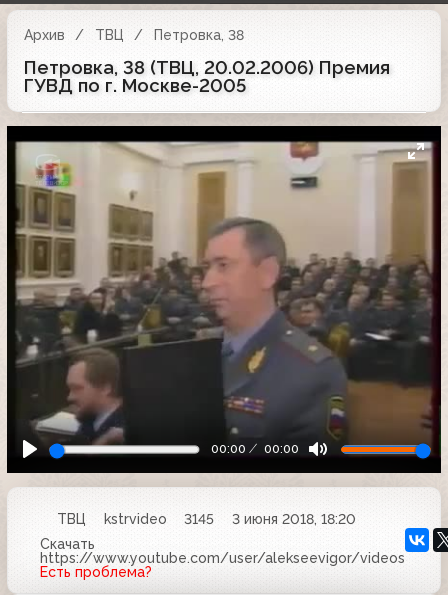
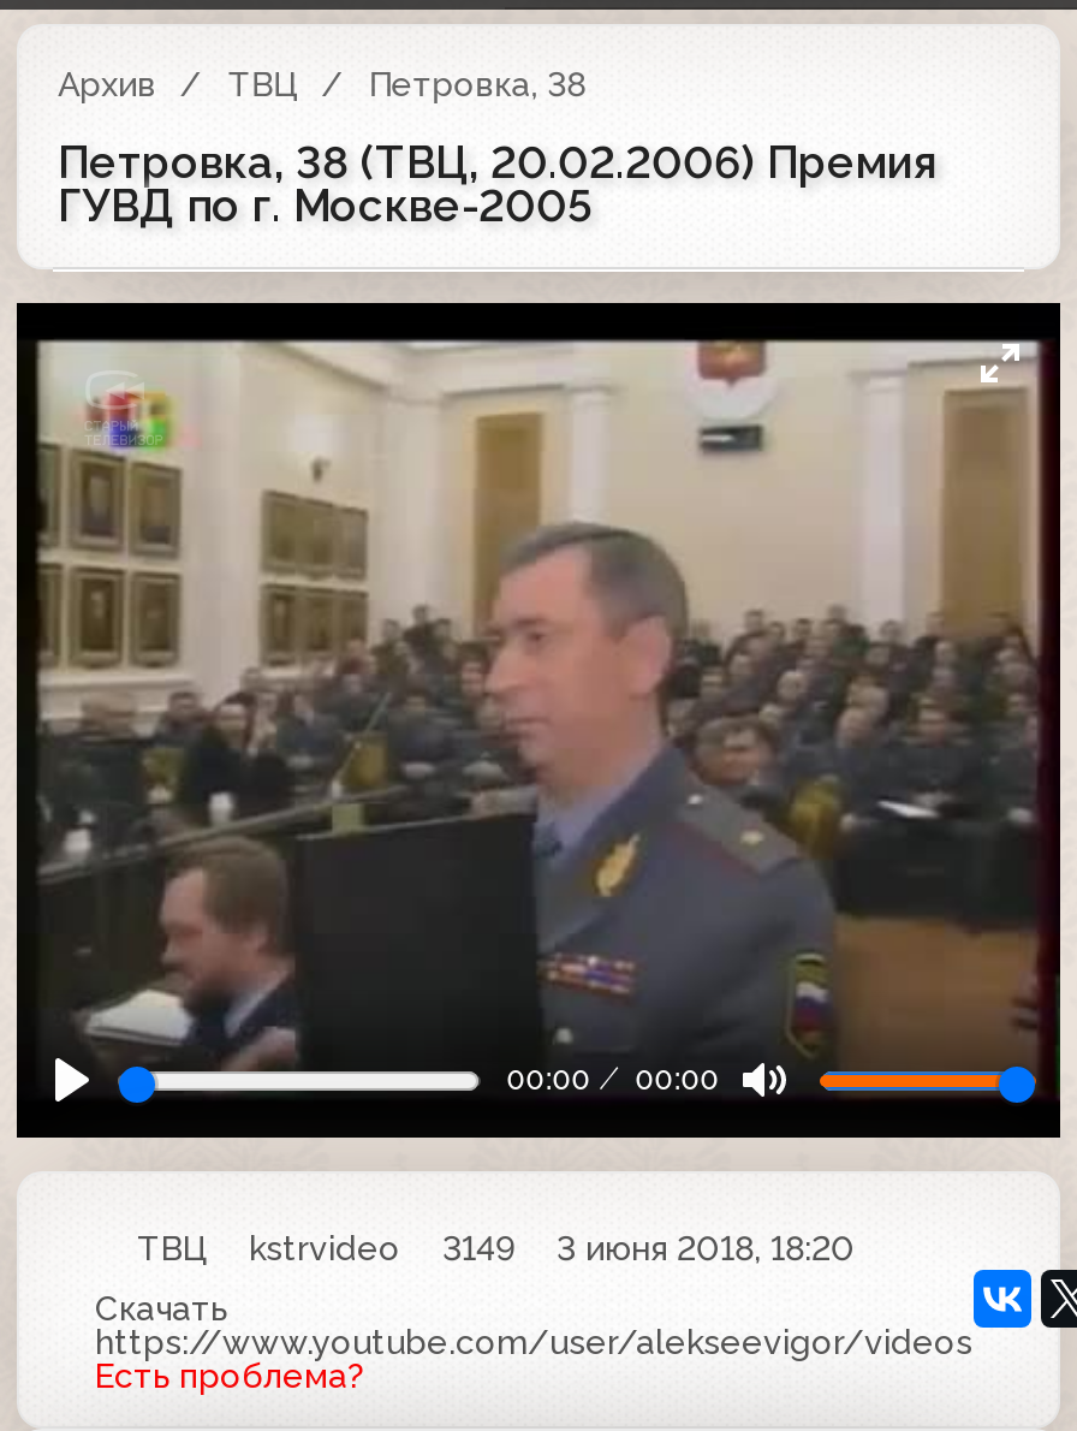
[184,511,214,527] 3145 -> [442,1229,514,1268] 3149

